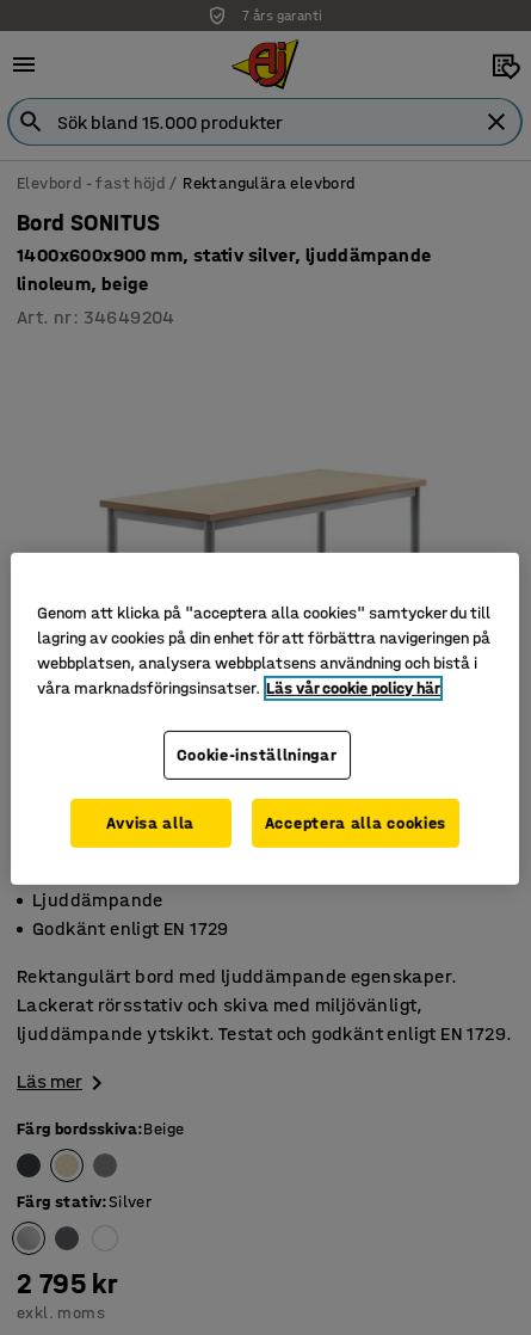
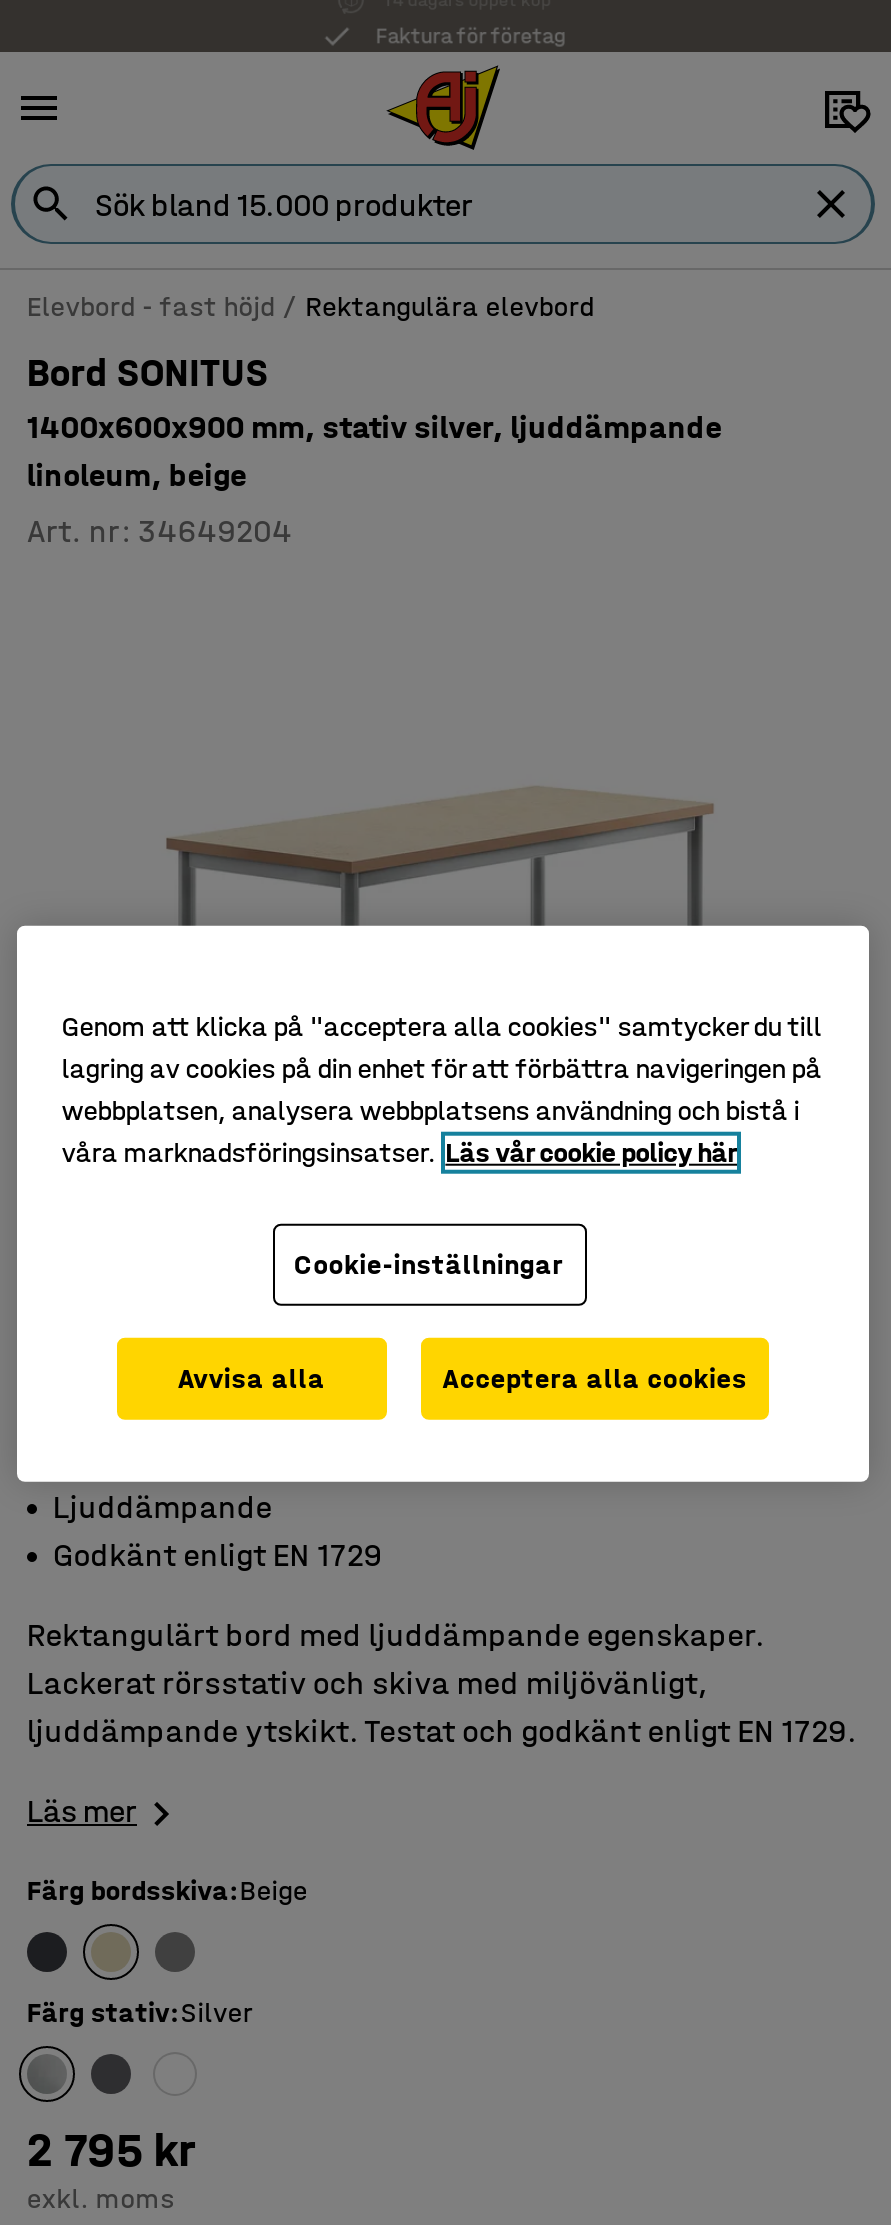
[243,7,323,24] 7 års garanti -> [370,12,577,40] Faktura för företag

